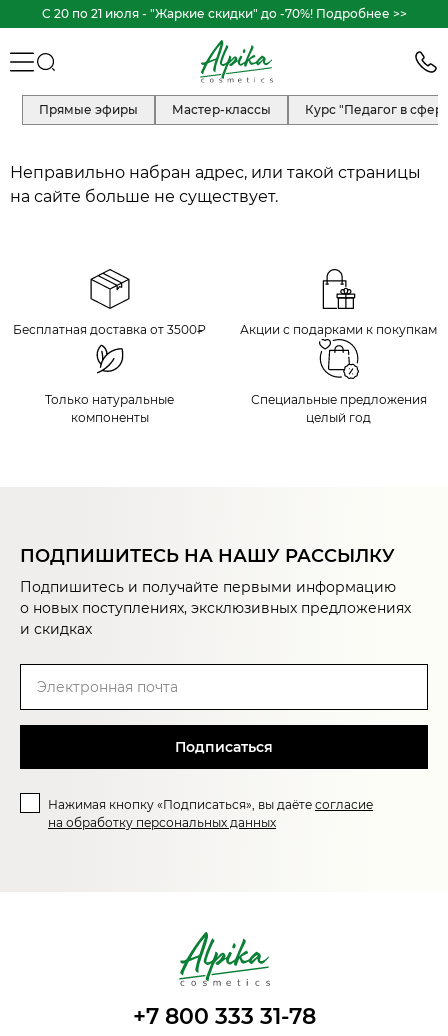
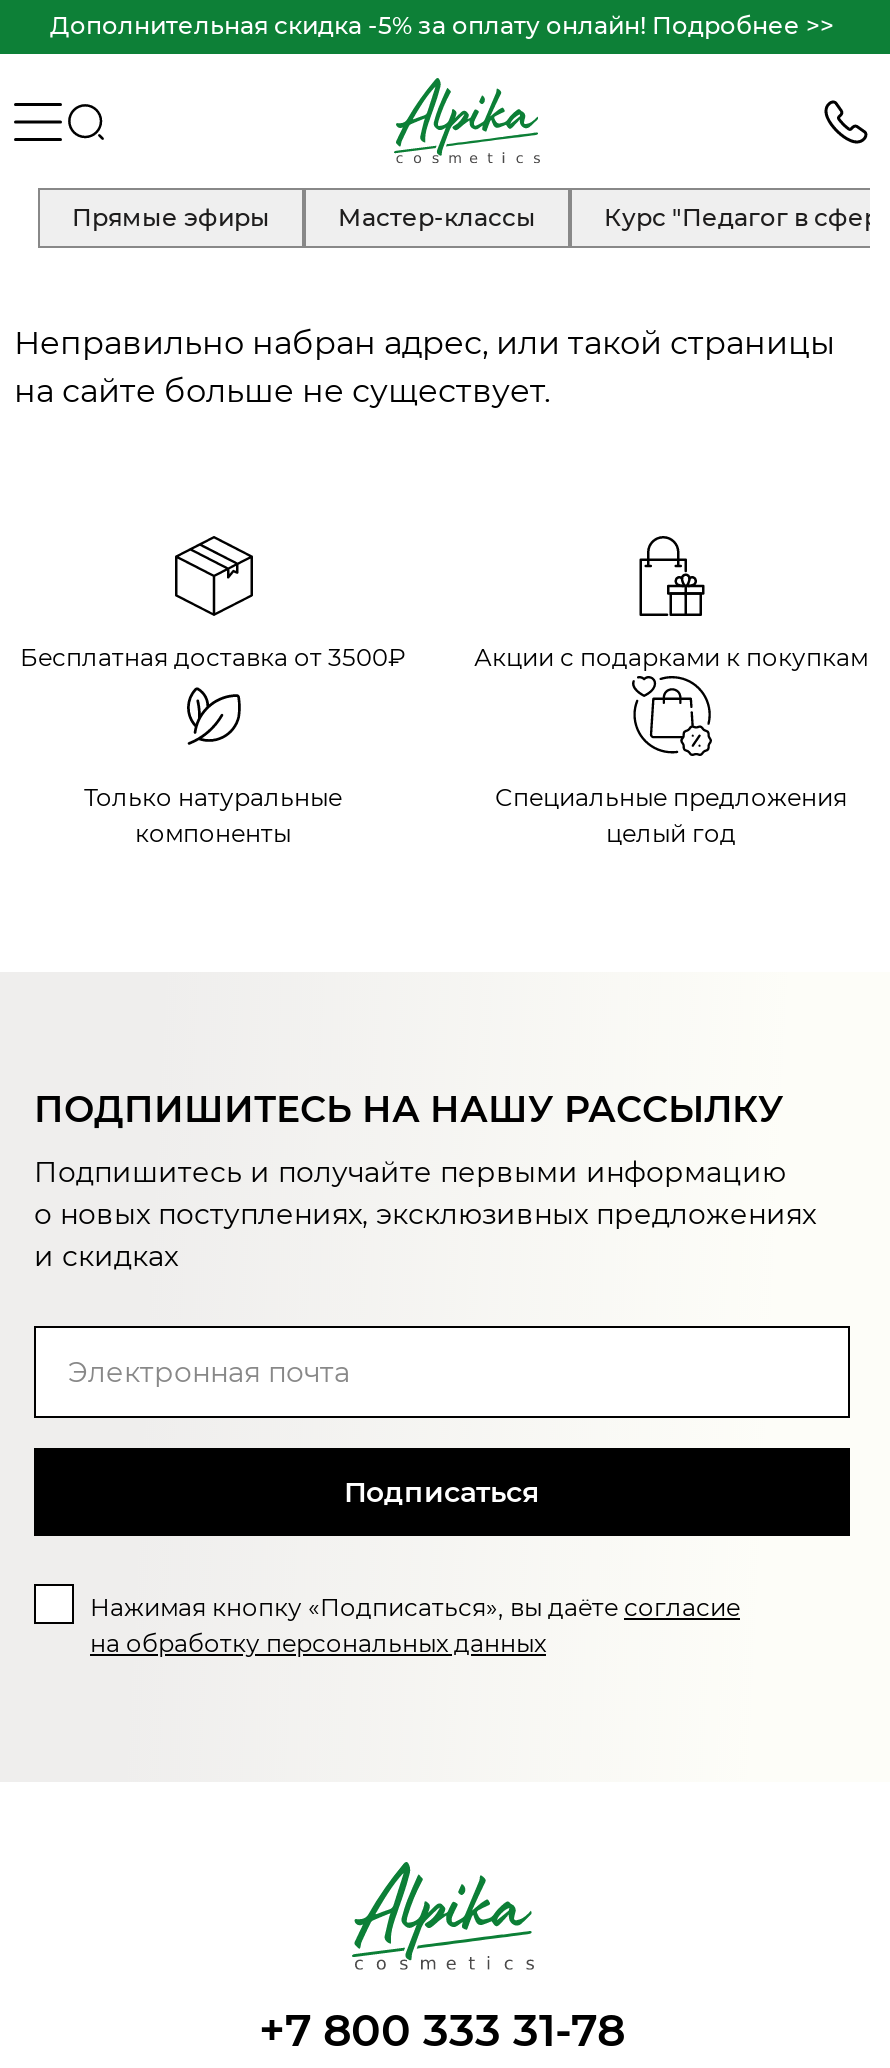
[41,6,406,21] C 20 по 21 июля - "Жаркие скидки" до -70%! Подробнее >> -> [50,10,834,40] Дополнительная скидка -5% за оплату онлайн! Подробнее >>

